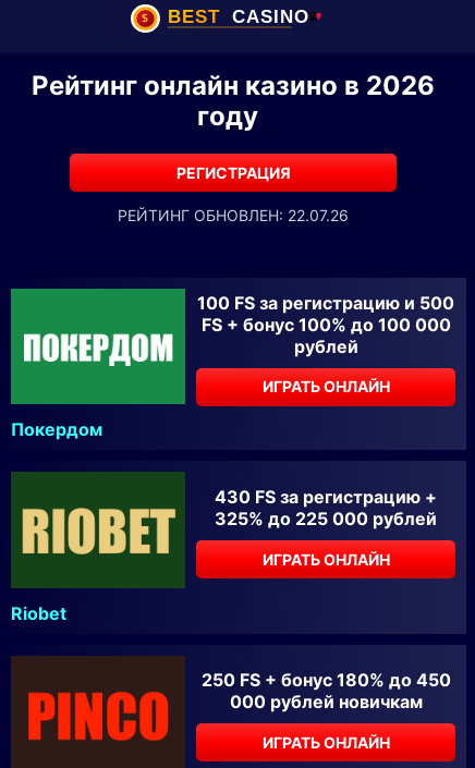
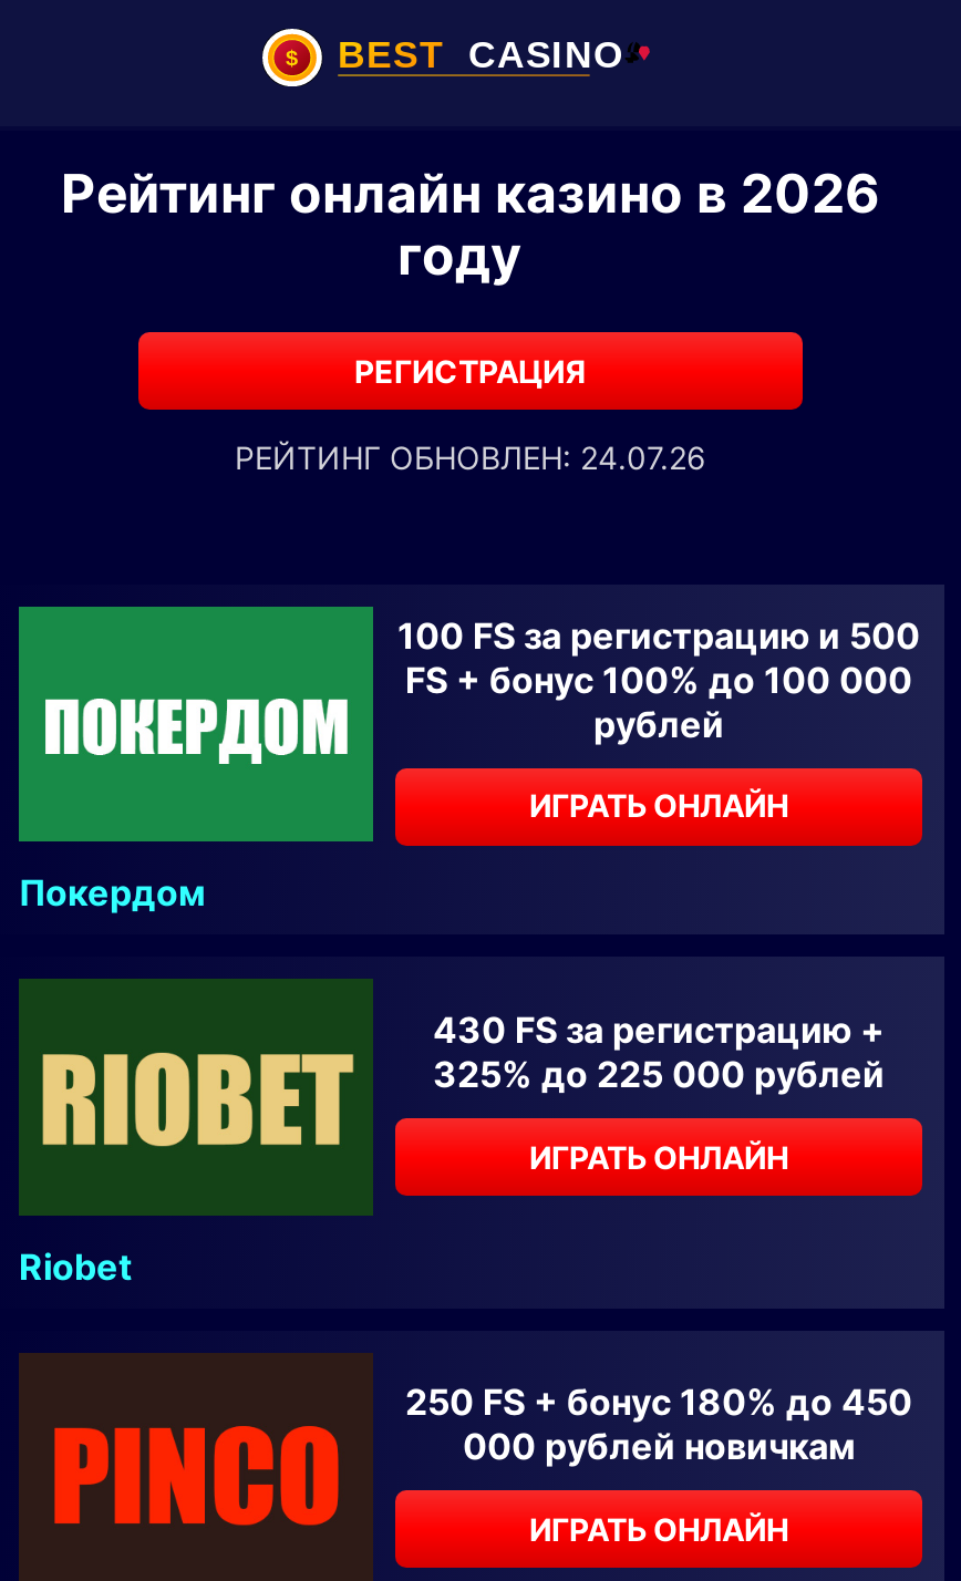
[118,206,349,224] РЕЙТИНГ ОБНОВЛЕН: 22.07.26 -> [235,438,706,476] РЕЙТИНГ ОБНОВЛЕН: 24.07.26

